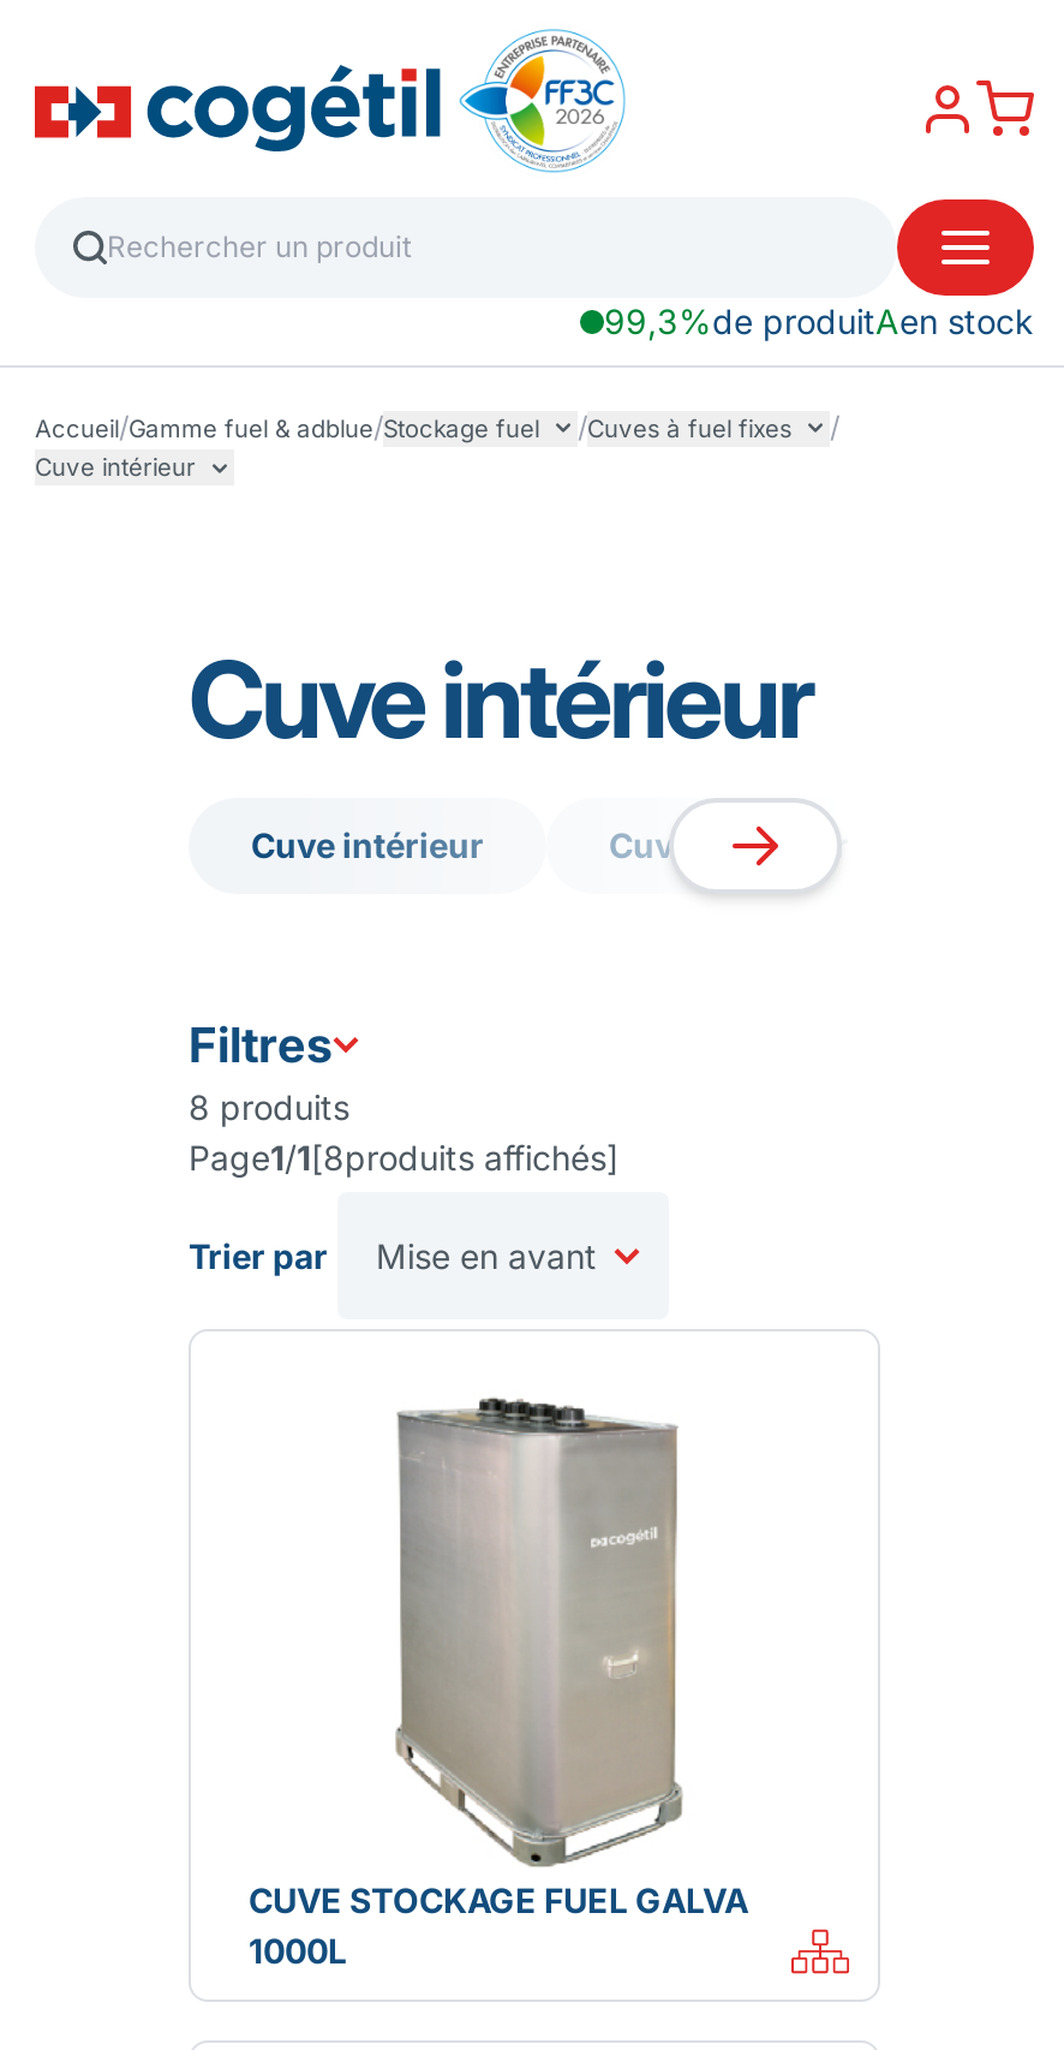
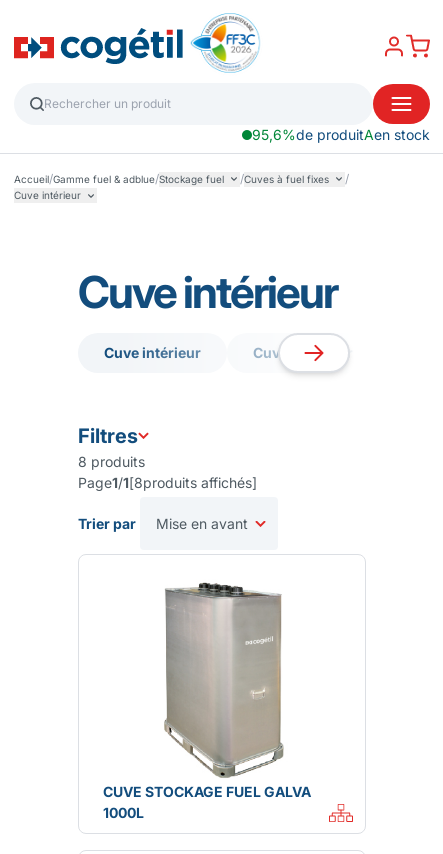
[604,300,1034,341] 99,3%de produitAen stock -> [252,126,430,143] 95,6%de produitAen stock

